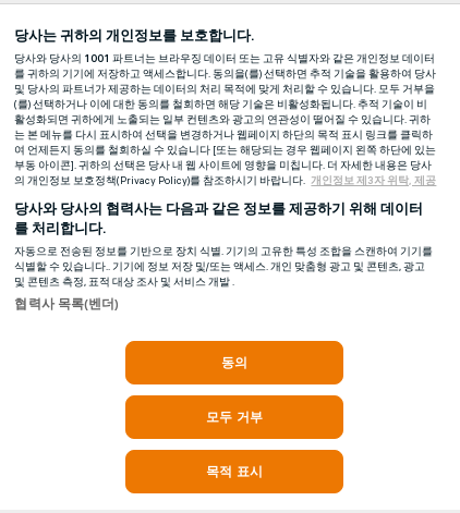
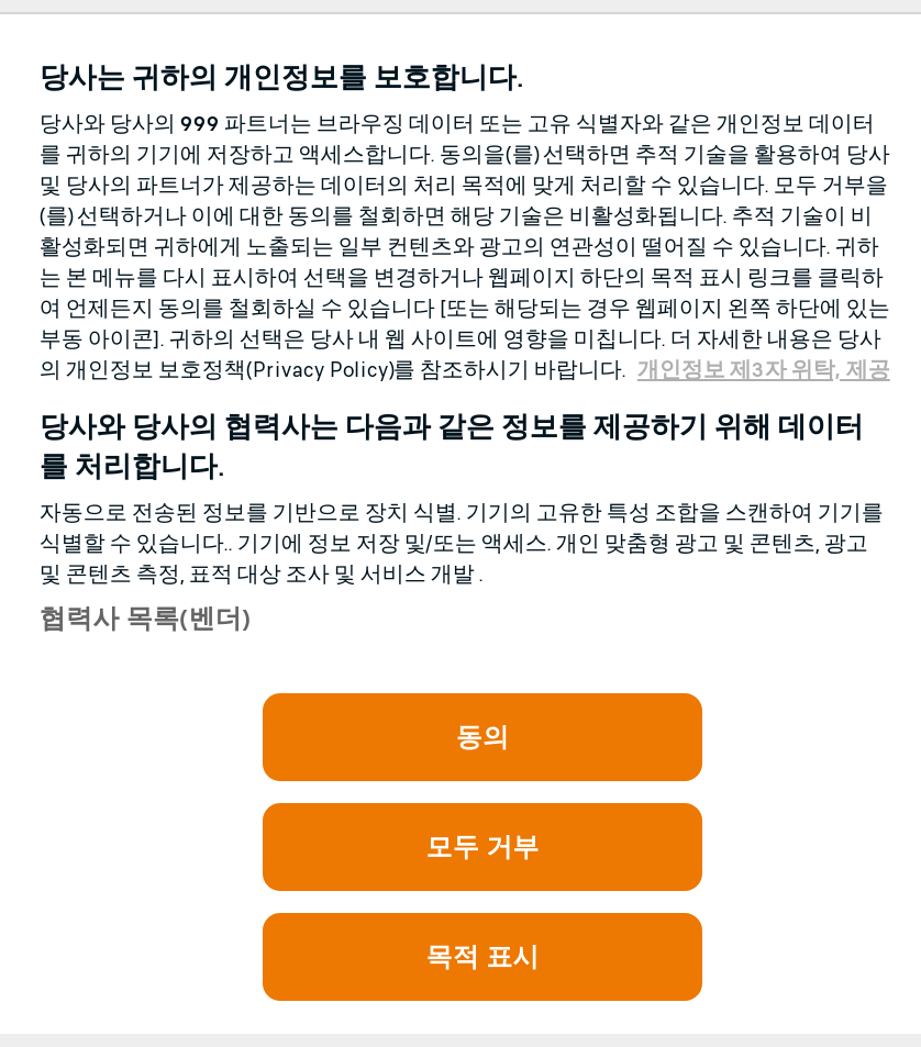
[15,52,435,65] 당사와 당사의 1001 파트너는 브라우징 데이터 또는 고유 식별자와 같은 개인정보 데이터 -> [39,111,875,137] 당사와 당사의 999 파트너는 브라우징 데이터 또는 고유 식별자와 같은 개인정보 데이터

